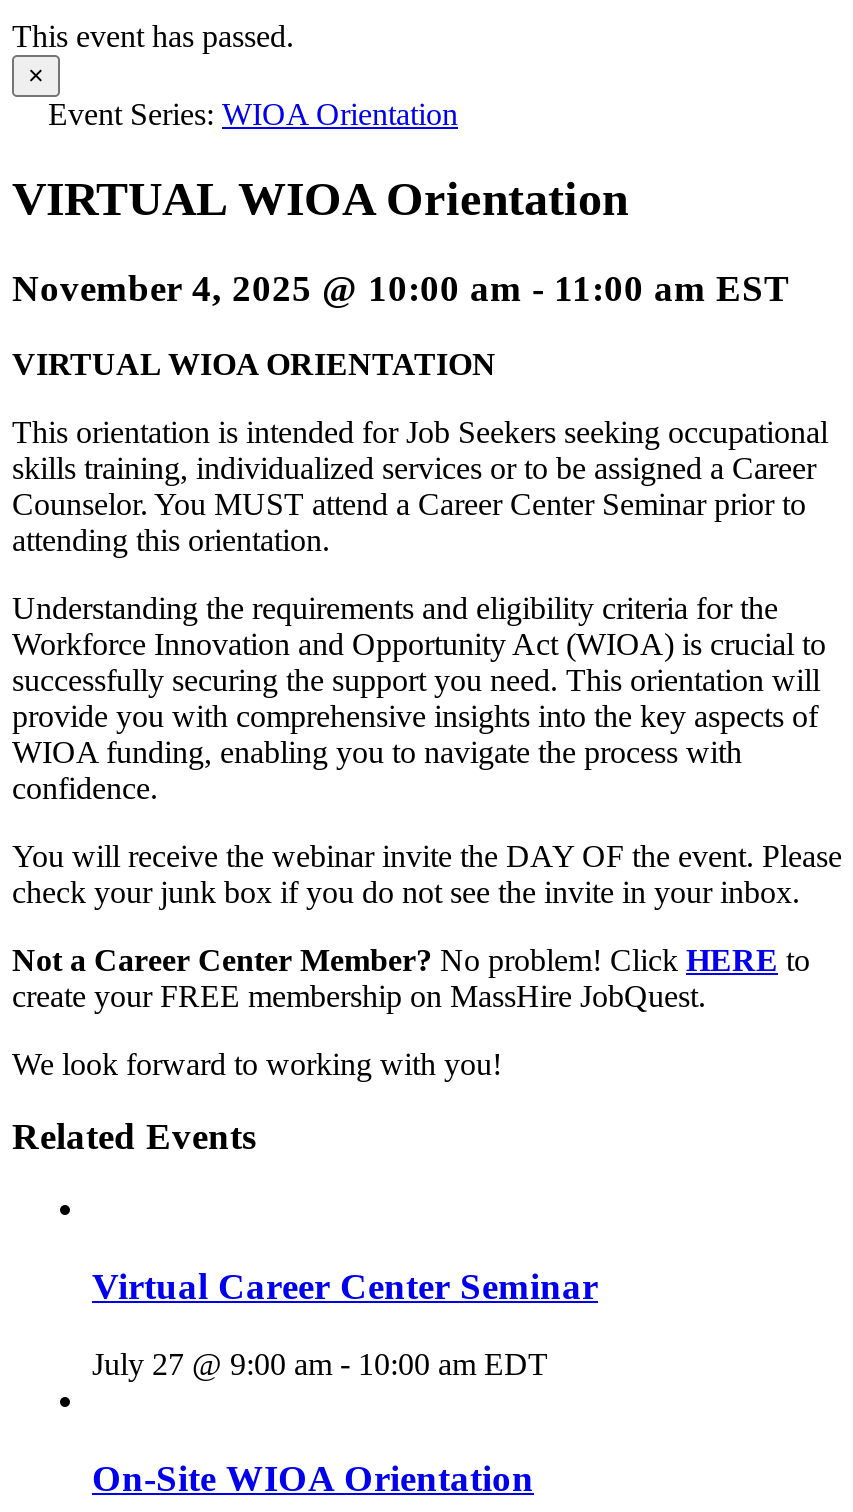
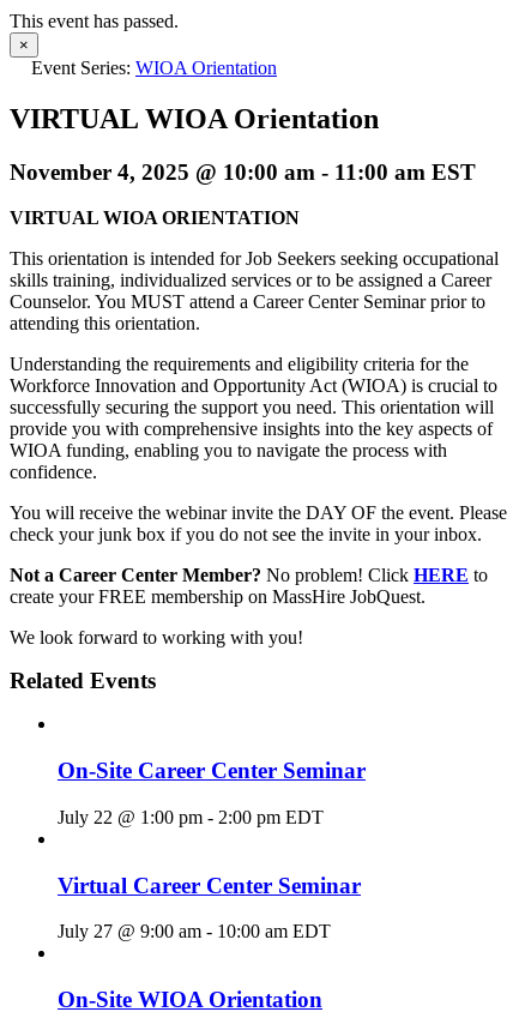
none -> [58,758,366,827] On-Site Career Center Seminar | July 22 @ 1:00 pm - 2:00 pm EDT

